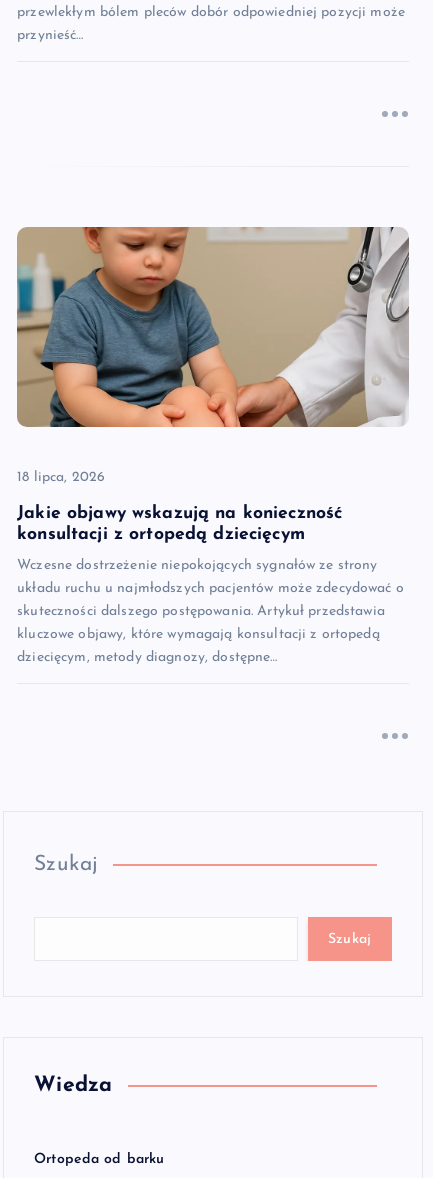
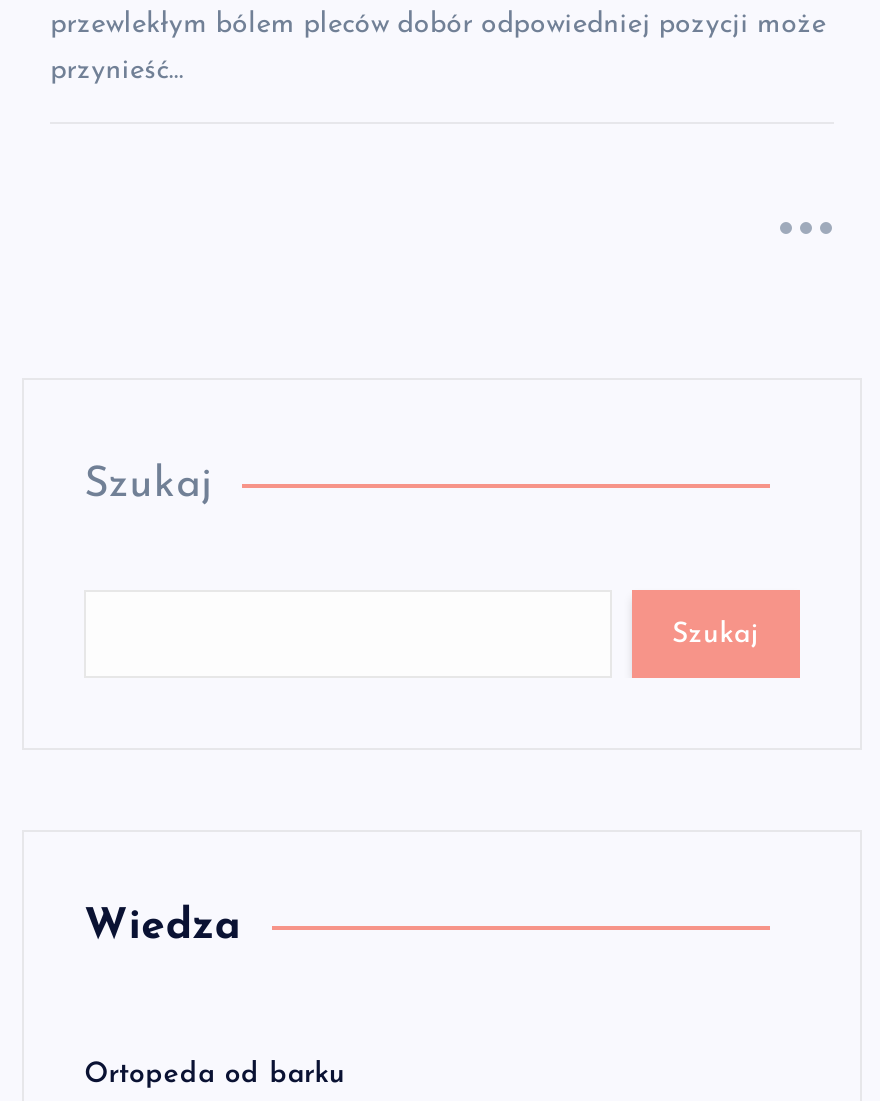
[16,226,410,428] [image] -> none
[17,470,404,665] 18 lipca, 2026 | Jakie objawy wskazują na konieczność | konsultacji z ortopedą dziecięcym | Wczesne dostrzeżenie niepokojących sygnałów ze strony | układu ruchu u najmłodszych pacjentów może zdecydować o | skuteczności dalszego postępowania. Artykuł przedstawia | kluczowe objawy, które wymagają konsultacji z ortopedą | dziecięcym, metody diagnozy, dostępne… -> none

